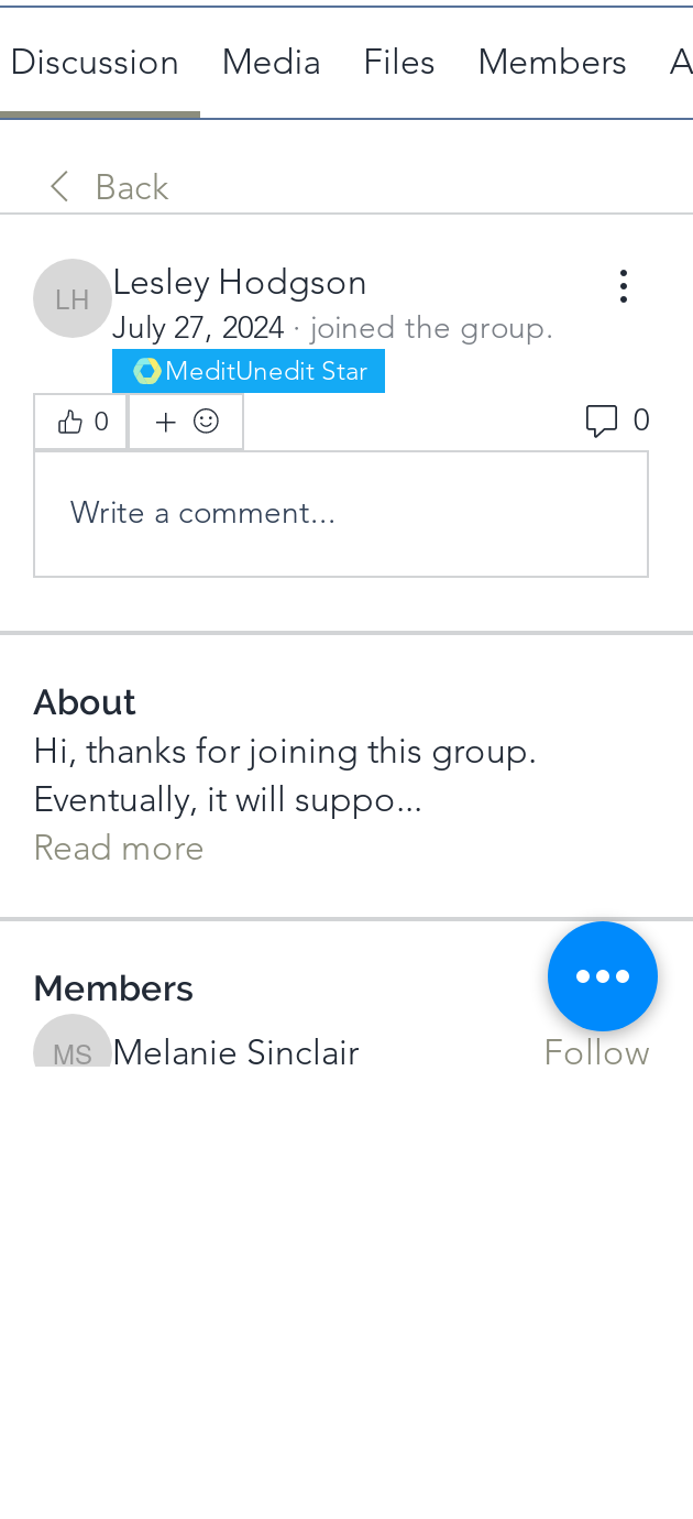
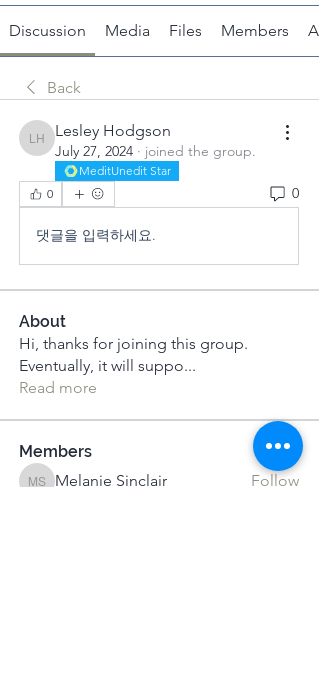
[70,493,337,533] Write a comment... -> [36,226,156,244] 댓글을 입력하세요.

